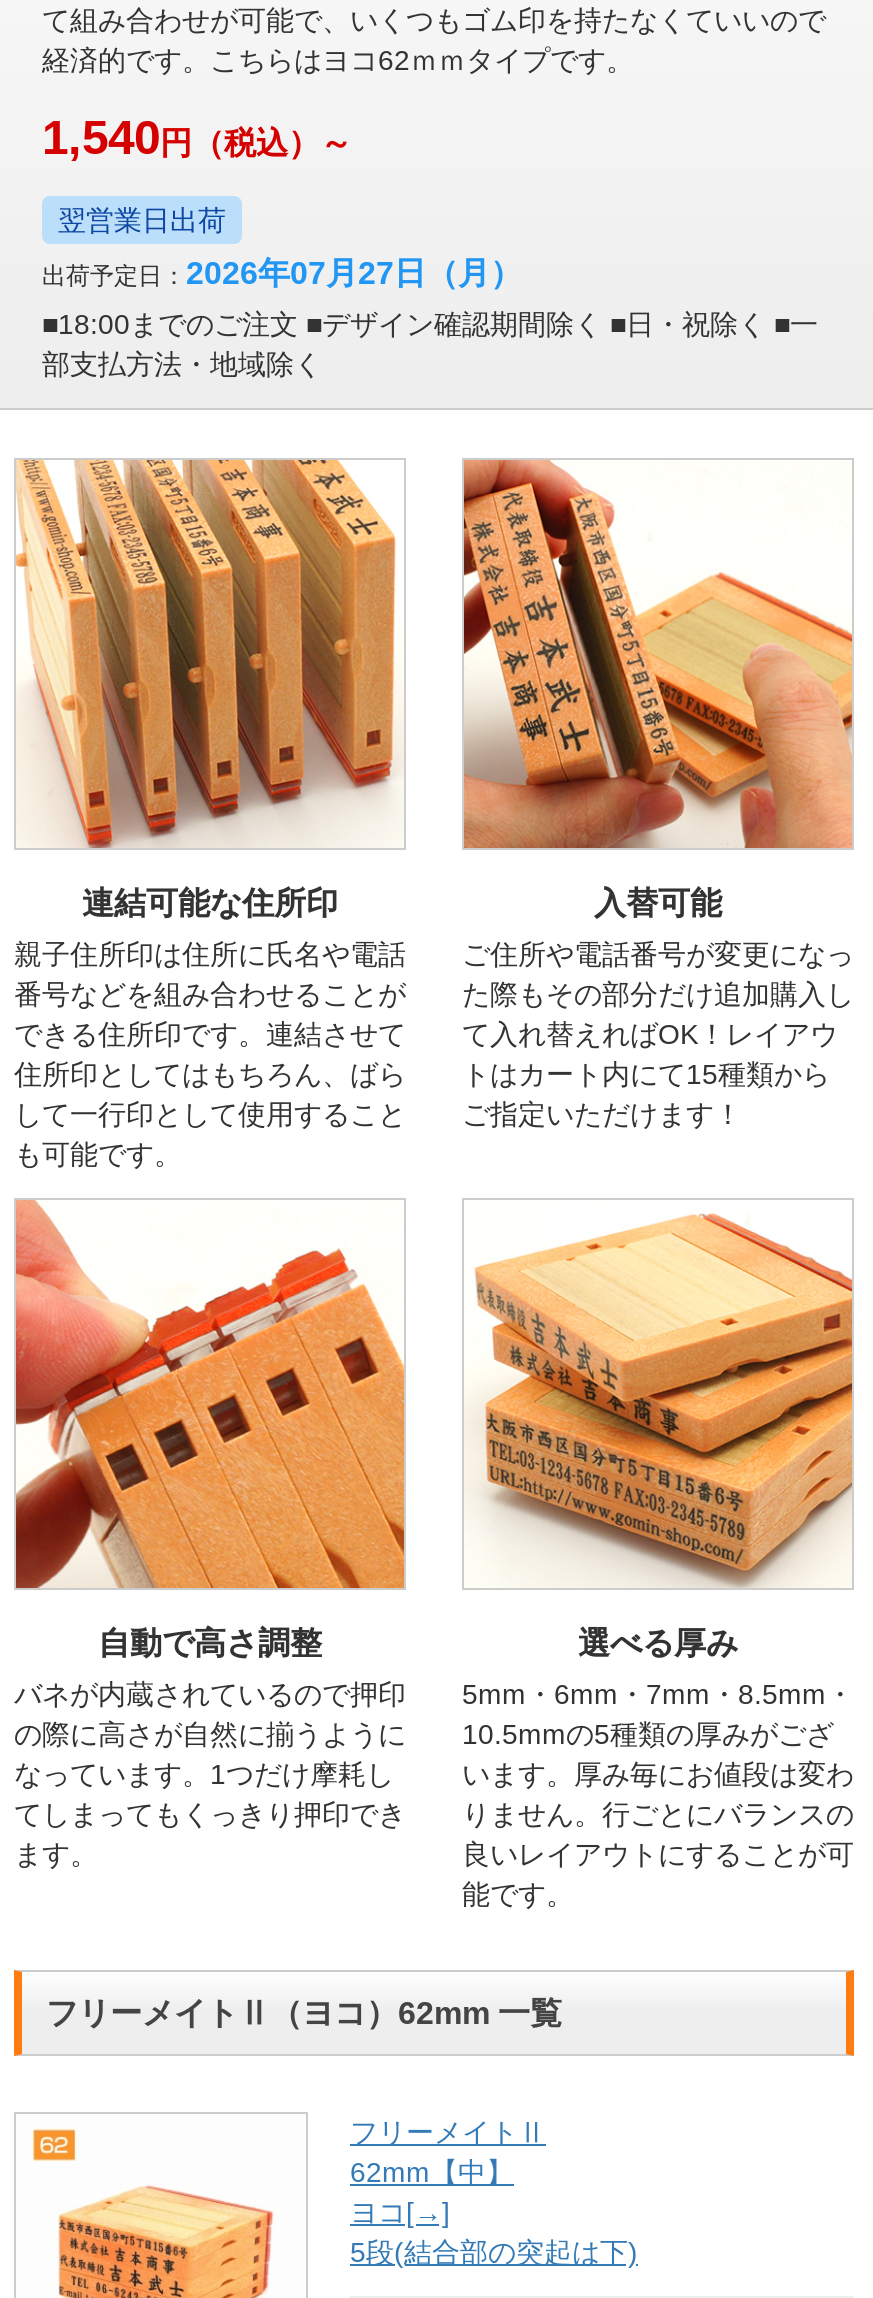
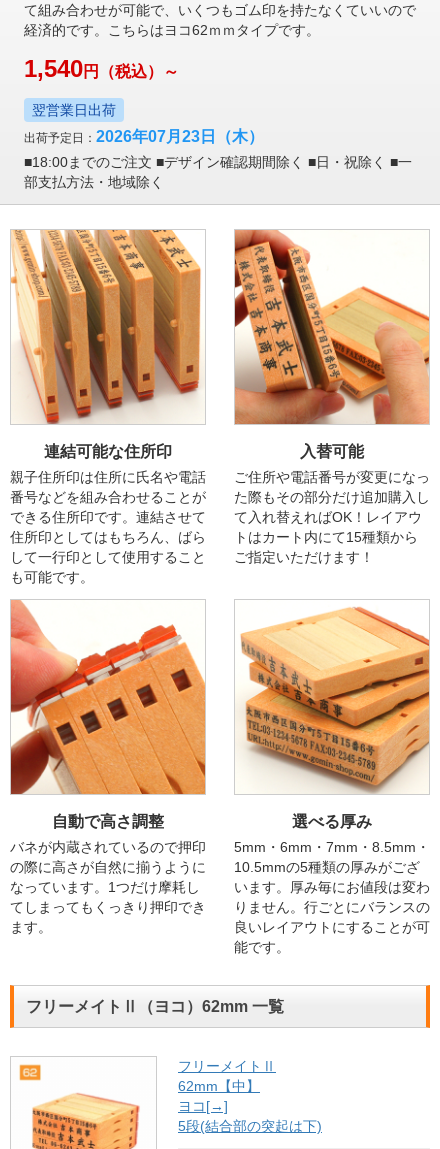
[42,257,522,291] 出荷予定日：2026年07月27日（月） -> [24,128,264,145] 出荷予定日：2026年07月23日（木）

